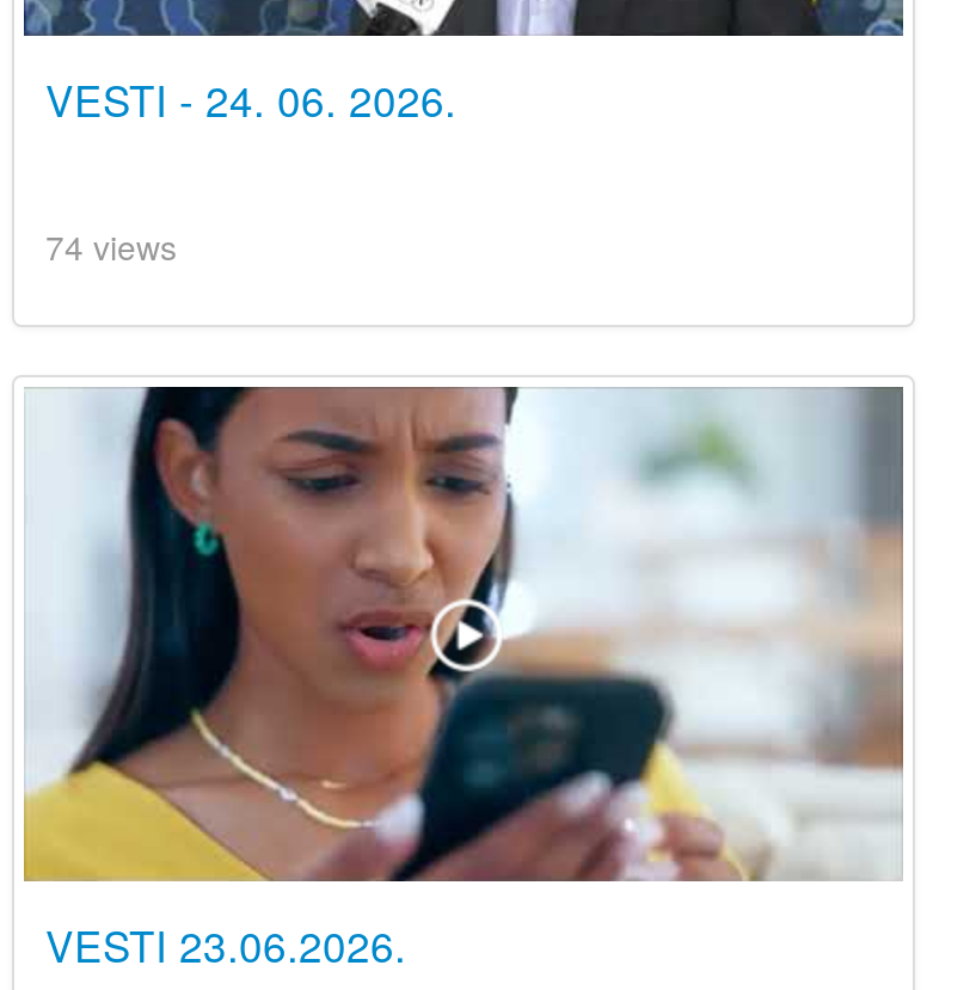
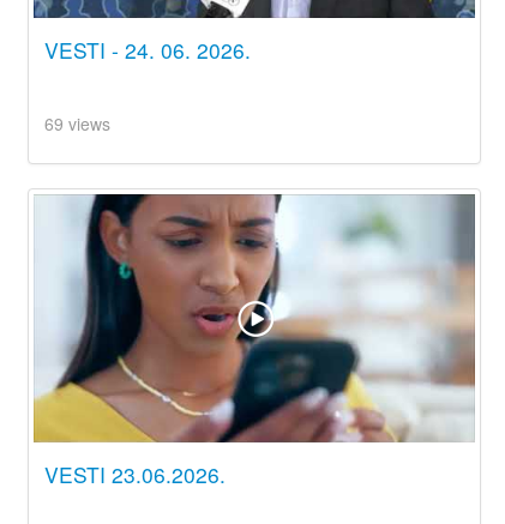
[45,221,177,269] 74 views -> [44,111,110,135] 69 views

